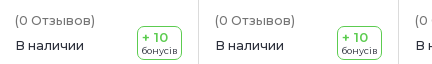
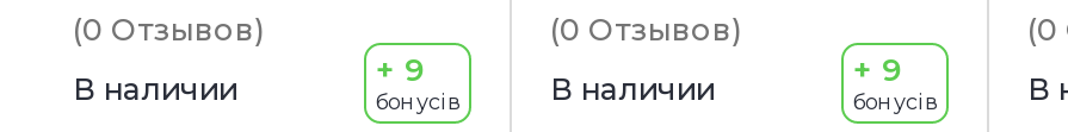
[142,29,168,45] + 10 -> [376,49,426,87] + 9
[342,29,368,45] + 10 -> [853,49,903,87] + 9

